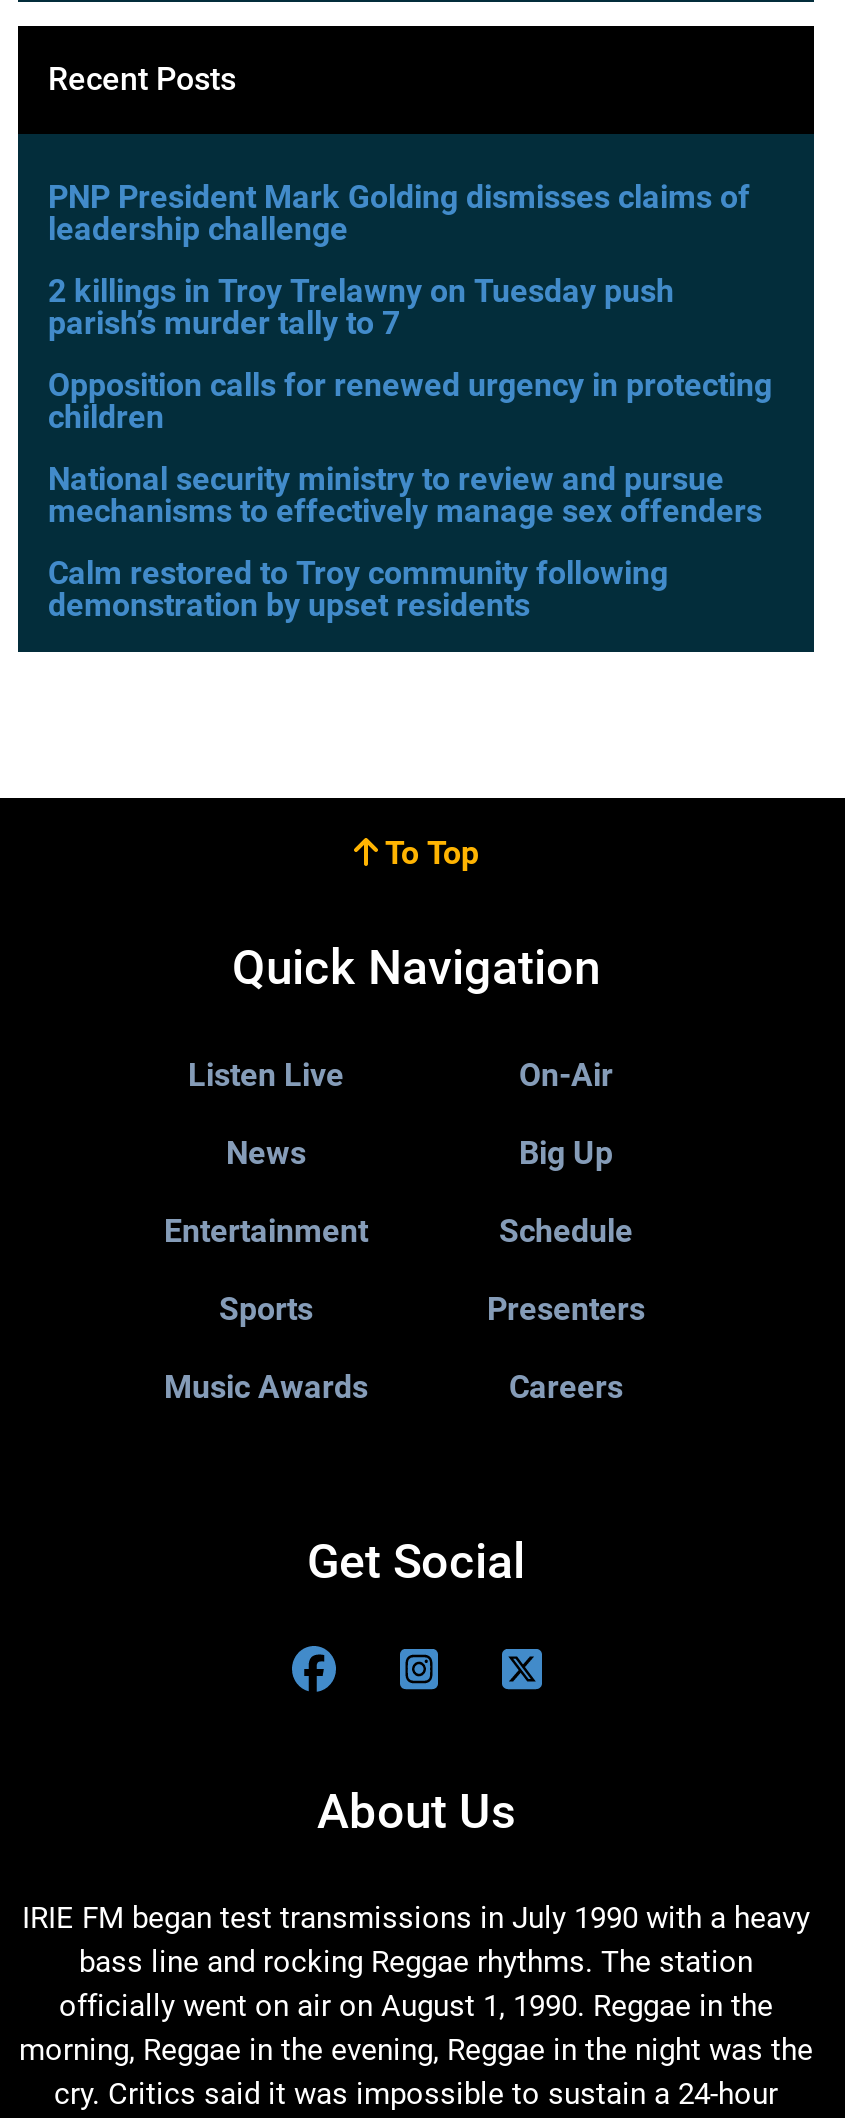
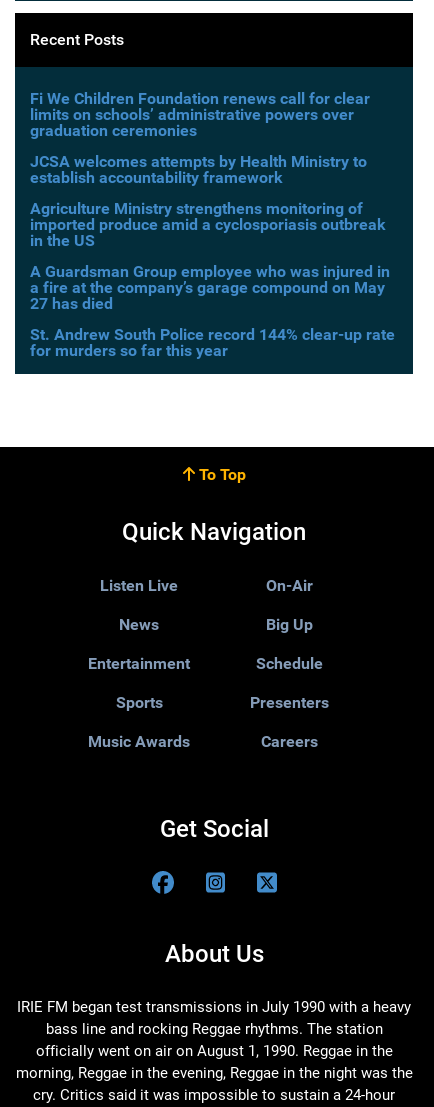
[48,178,750,248] PNP President Mark Golding dismisses claims of | leadership challenge -> [30,89,370,140] Fi We Children Foundation renews call for clear | limits on schools’ administrative powers over | graduation ceremonies
[48,272,674,342] 2 killings in Troy Trelawny on Tuesday push | parish’s murder tally to 7 -> [30,152,367,187] JCSA welcomes attempts by Health Ministry to | establish accountability framework
[48,366,772,436] Opposition calls for renewed urgency in protecting | children -> [30,199,386,250] Agriculture Ministry strengthens monitoring of | imported produce amid a cyclosporiasis outbreak | in the US
[48,460,762,530] National security ministry to review and pursue | mechanisms to effectively manage sex offenders -> [30,262,390,313] A Guardsman Group employee who was injured in | a fire at the company’s garage compound on May | 27 has died
[48,554,668,624] Calm restored to Troy community following | demonstration by upset residents -> [30,325,395,360] St. Andrew South Police record 144% clear-up rate | for murders so far this year

